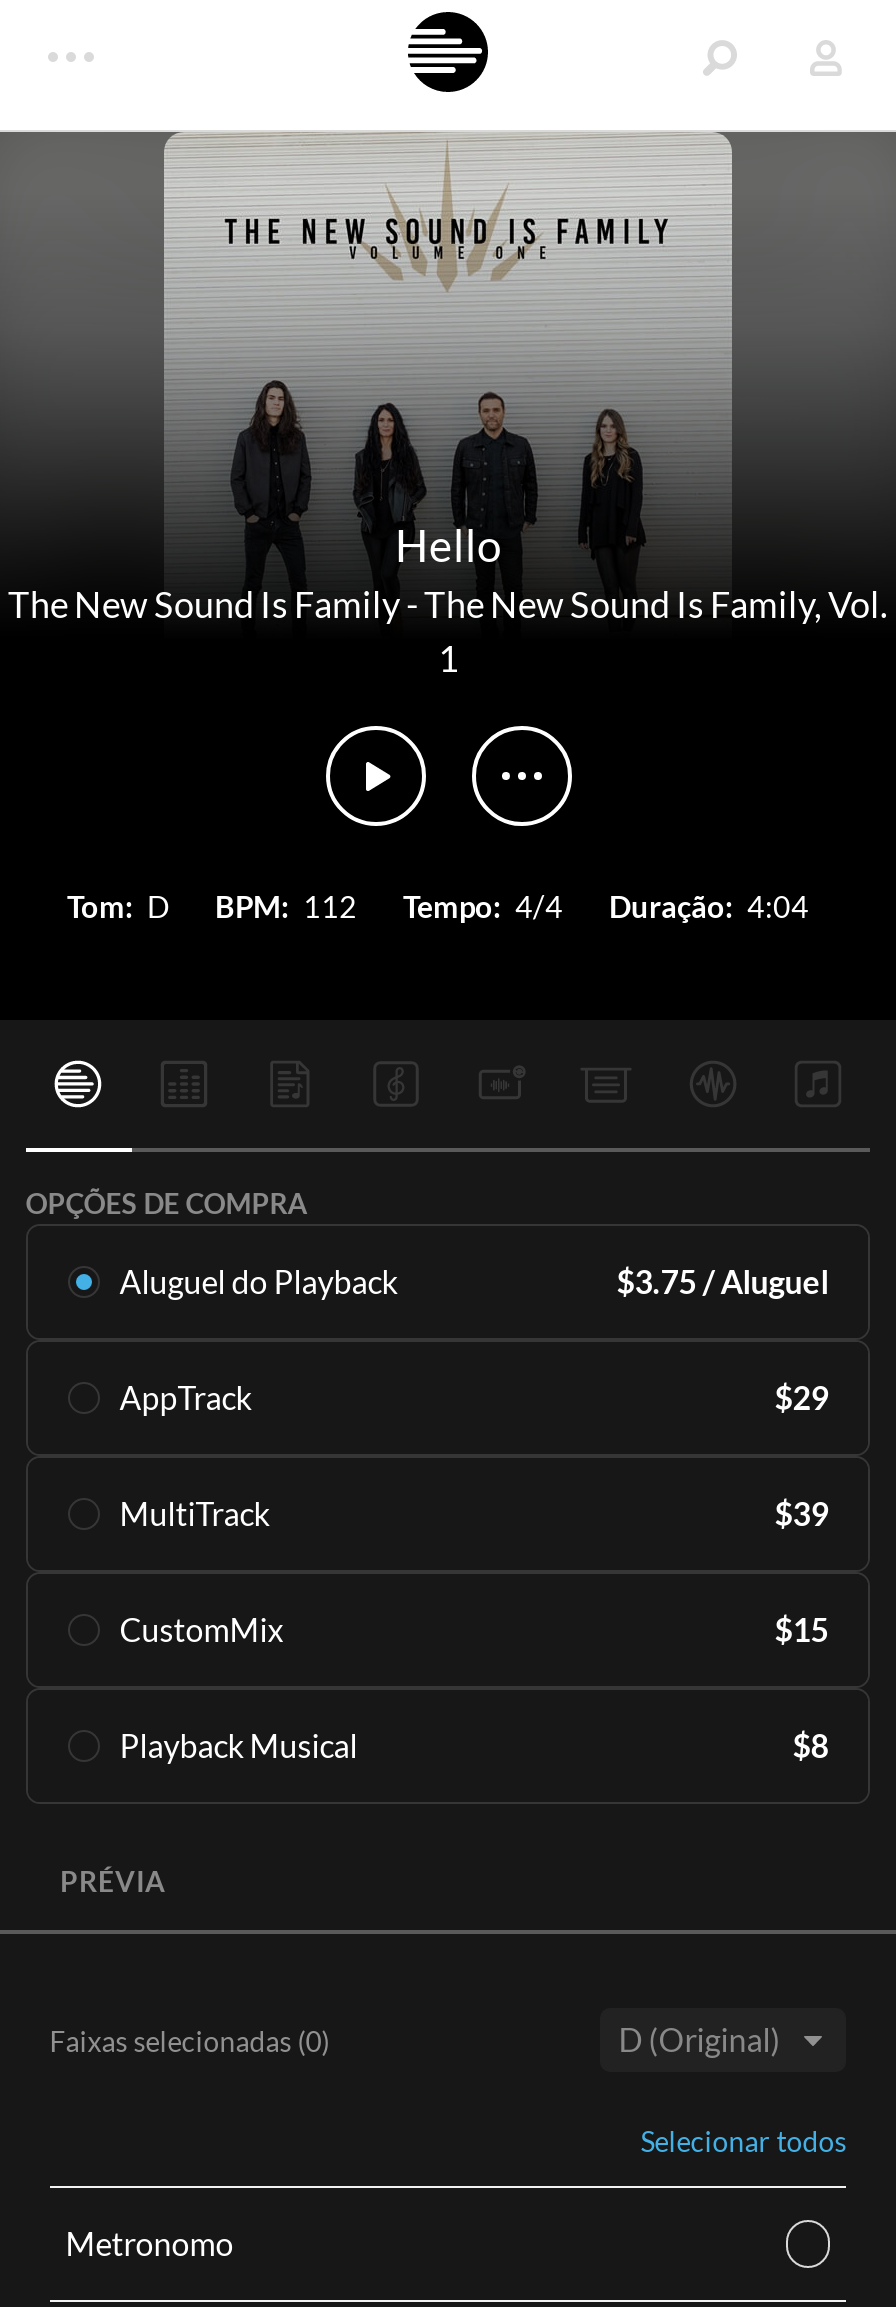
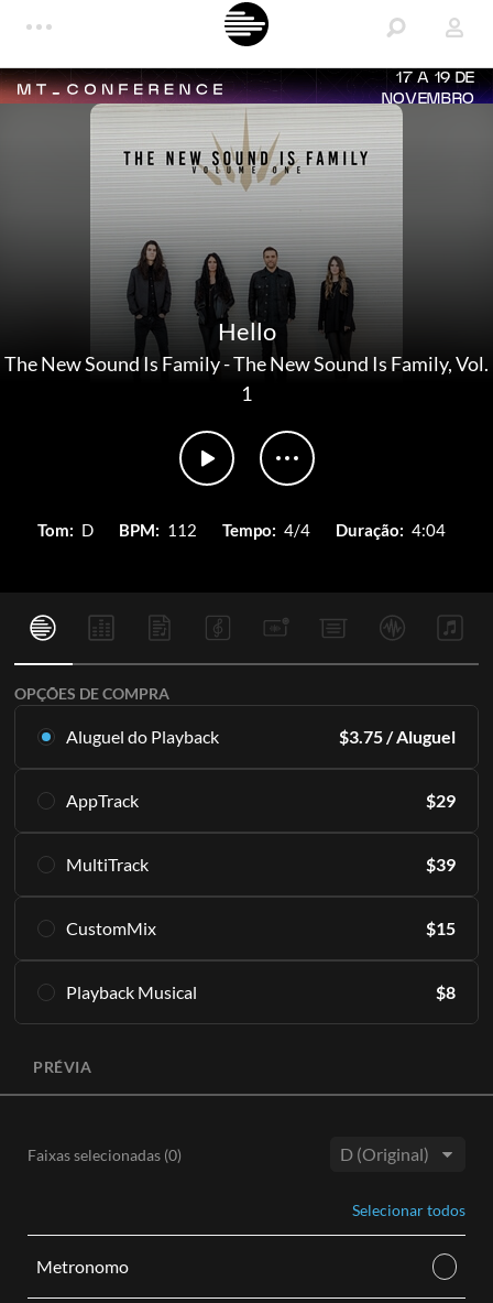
none -> [3,67,475,107] [image] | 17 A 19 DE | NOVEMBRO

